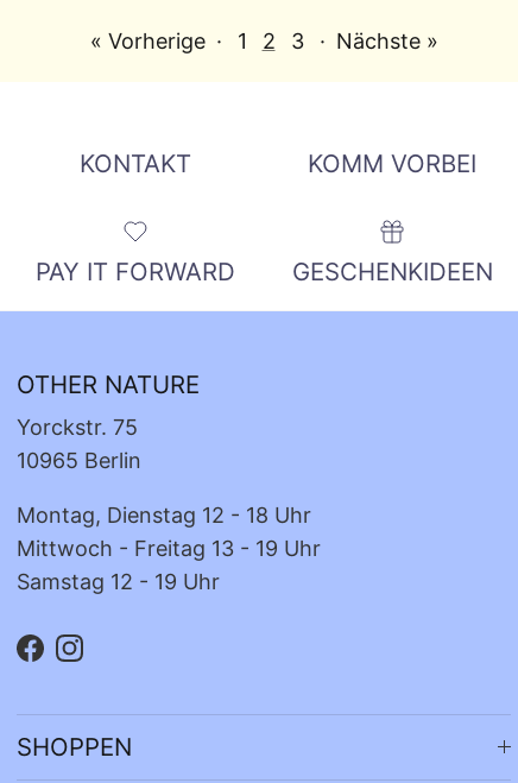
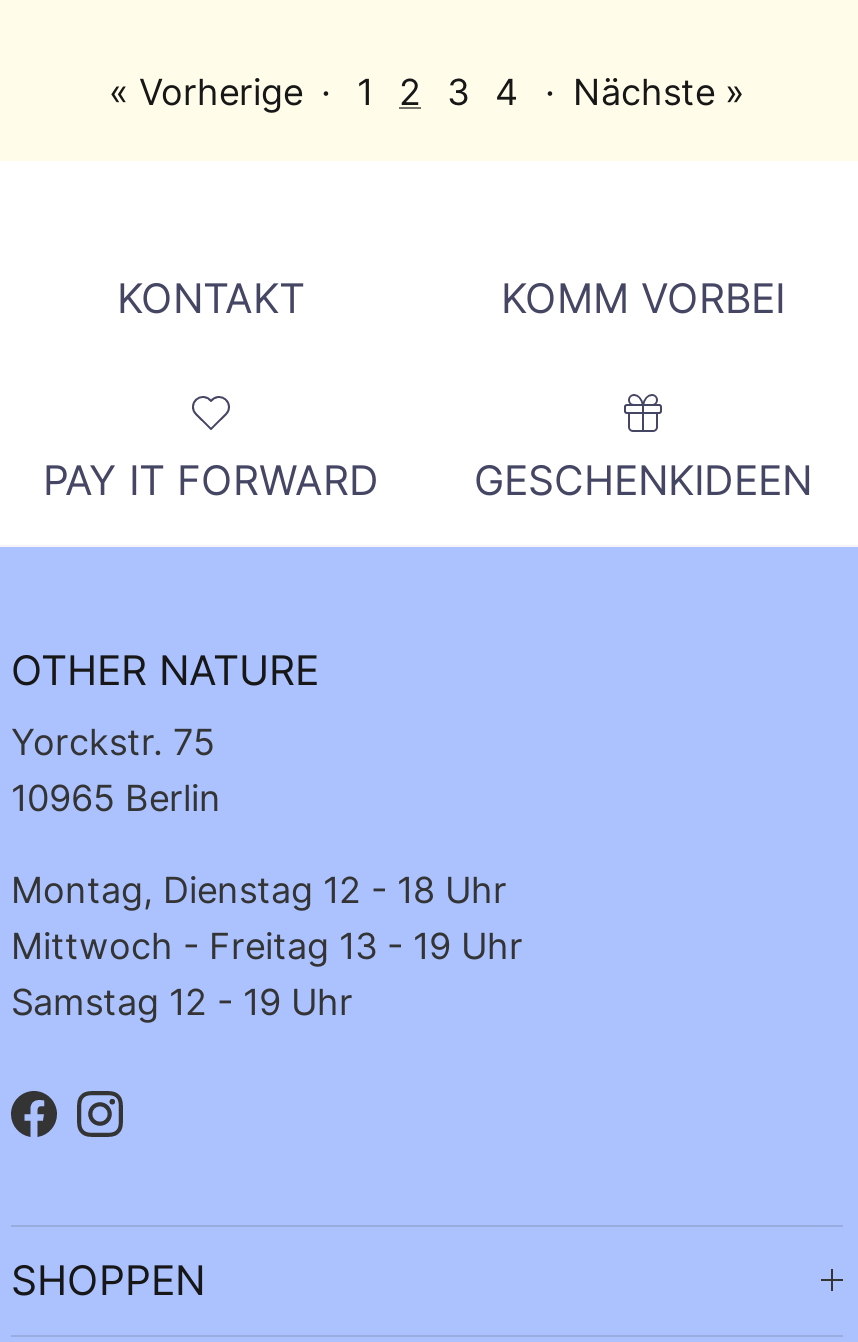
none -> [495,72,519,114] 4

